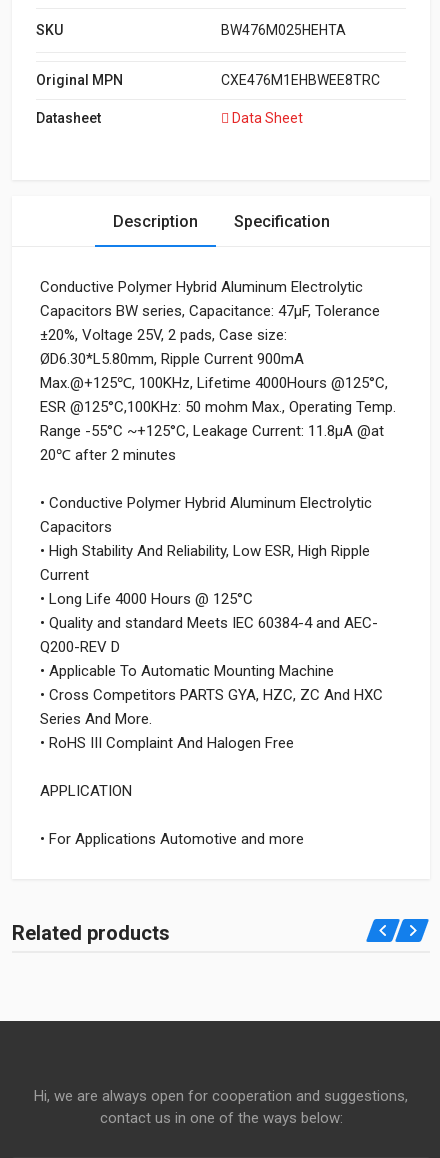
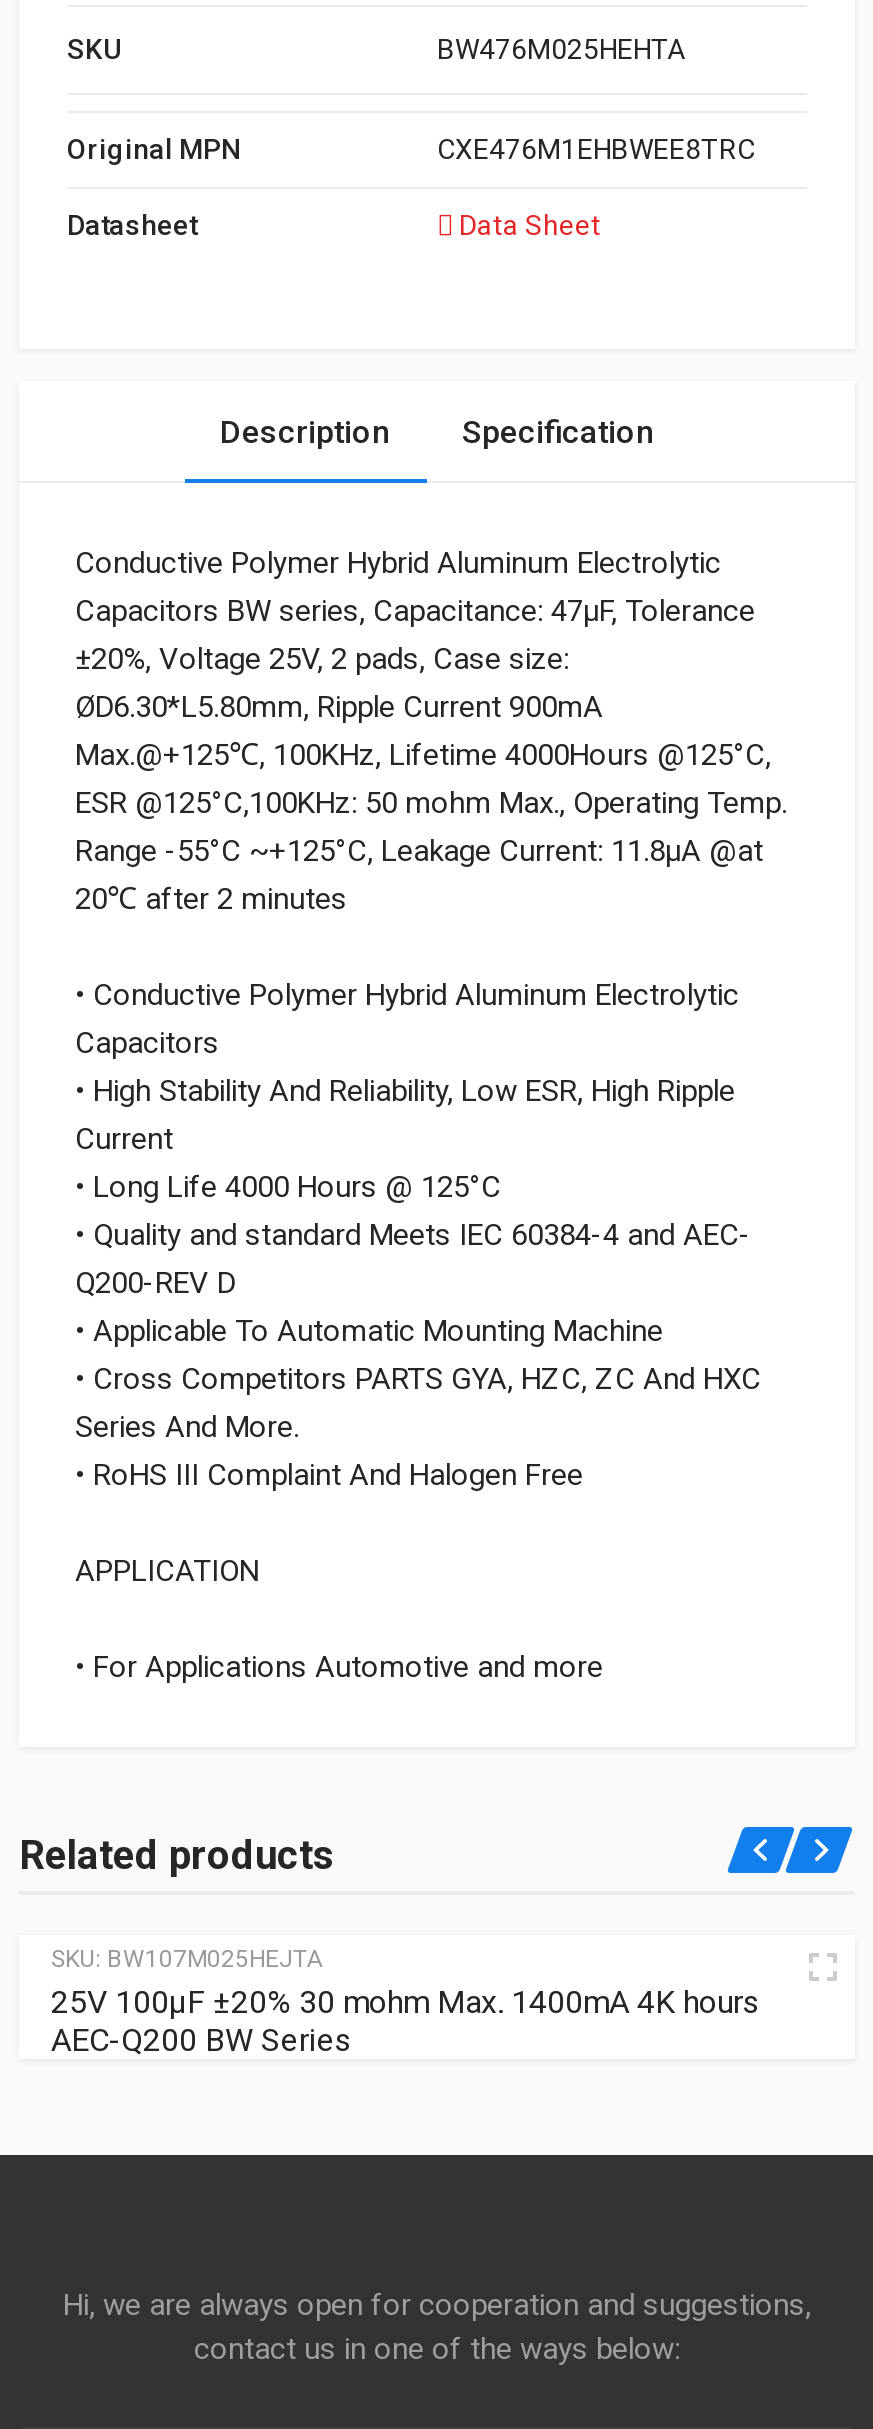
none -> [51,1945,761,2059] SKU: BW107M025HEJTA | 25V 100µF ±20% 30 mohm Max. 1400mA 4K hours | AEC-Q200 BW Series

